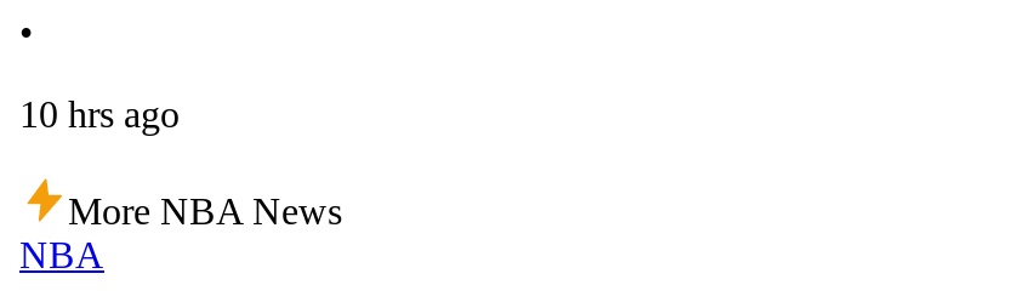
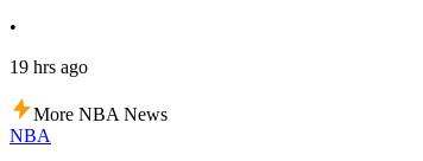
[19,93,180,134] 10 hrs ago -> [10,57,88,77] 19 hrs ago

